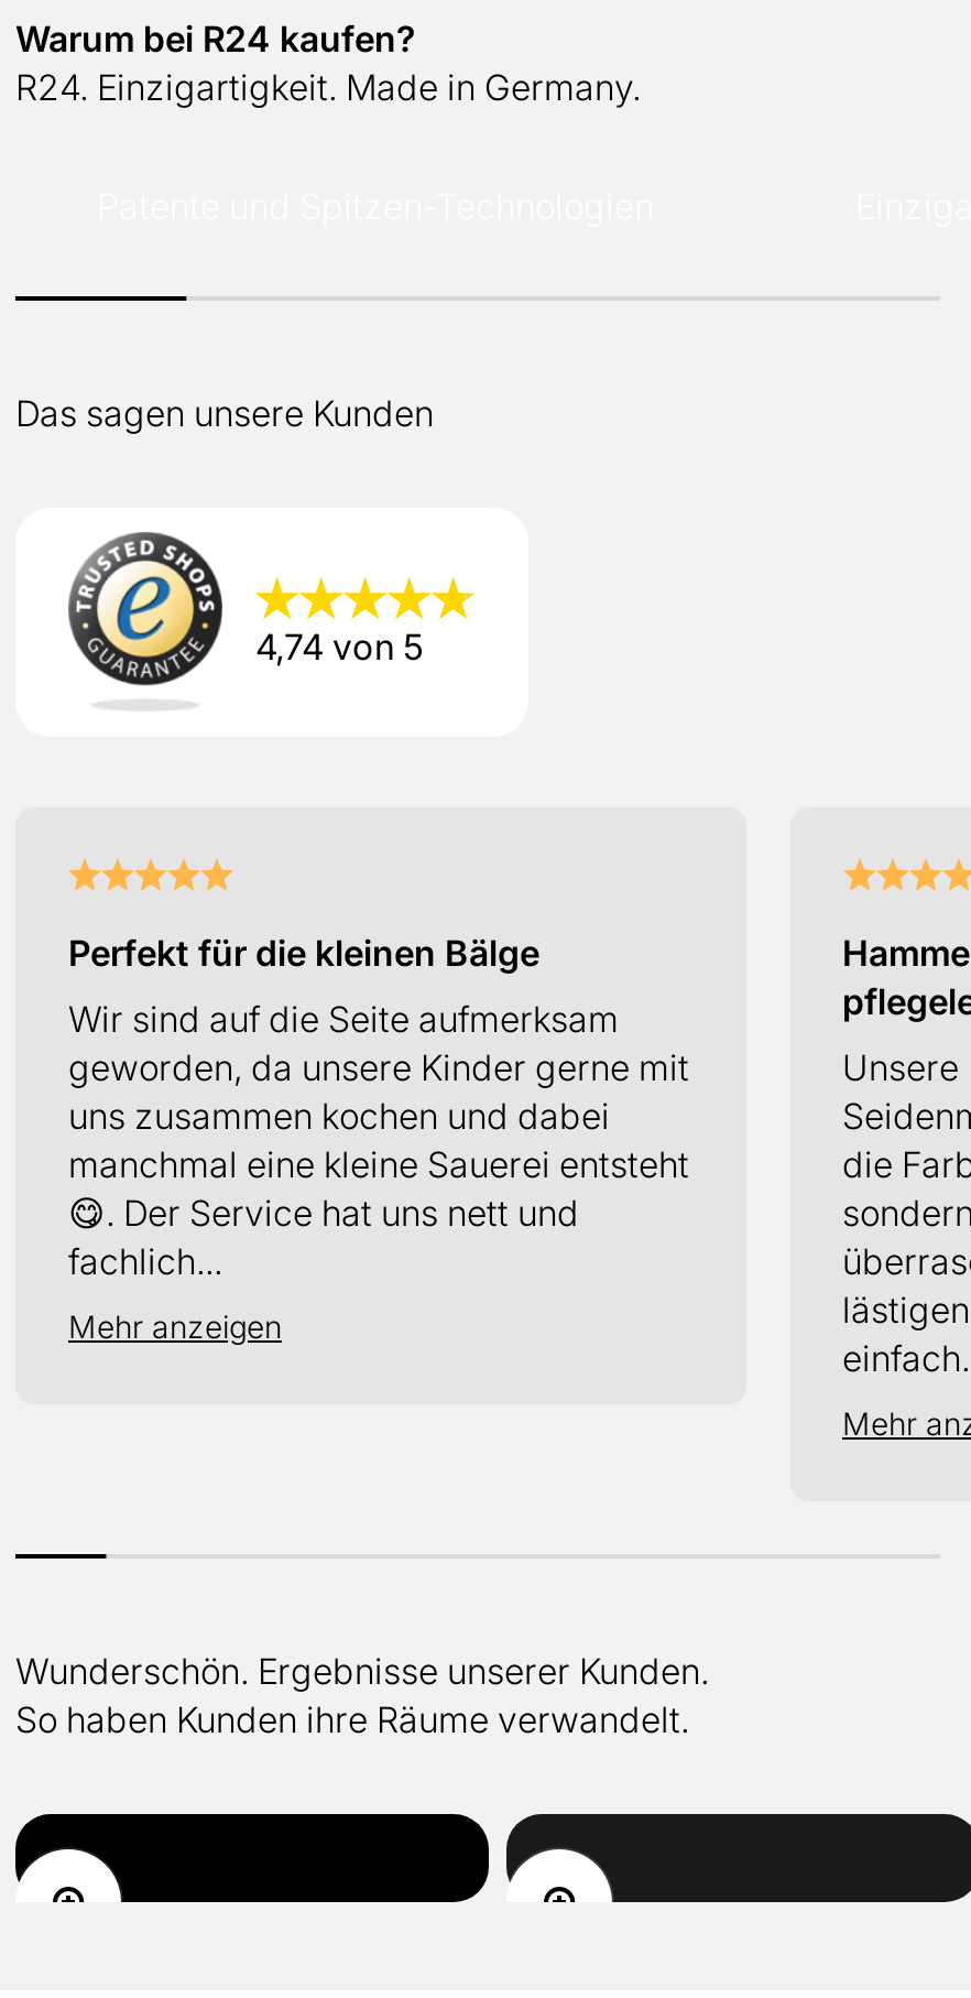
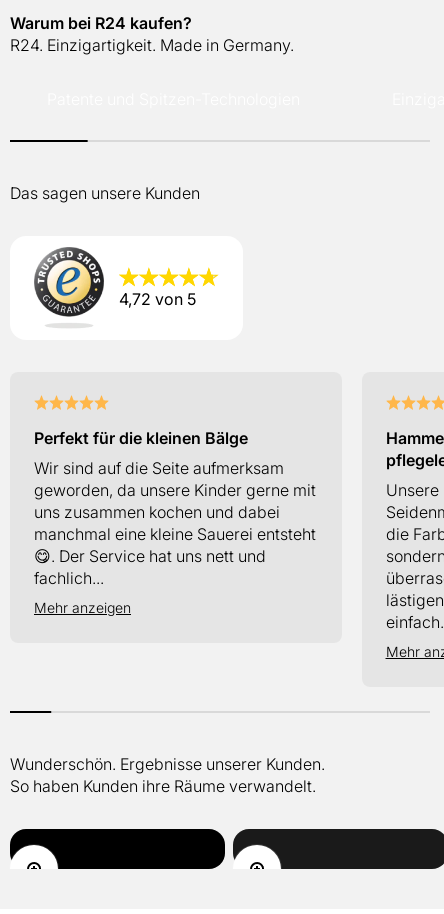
[255,624,423,668] 4,74 von 5 -> [119,289,196,309] 4,72 von 5

